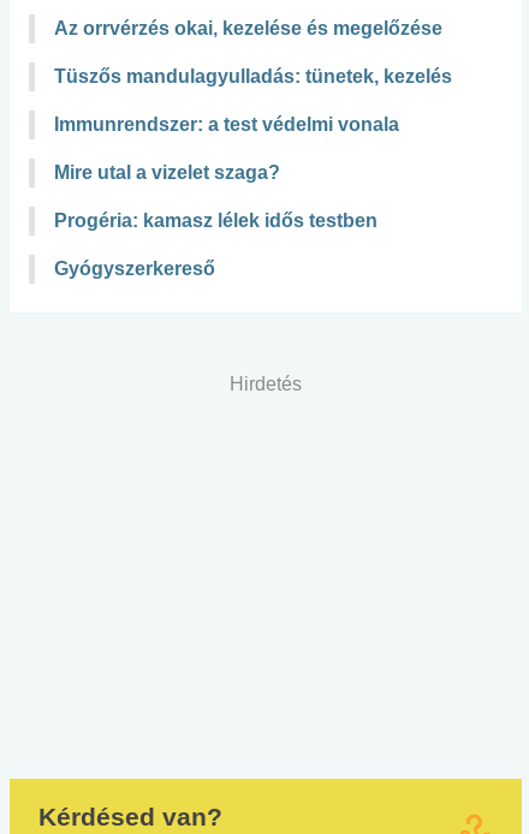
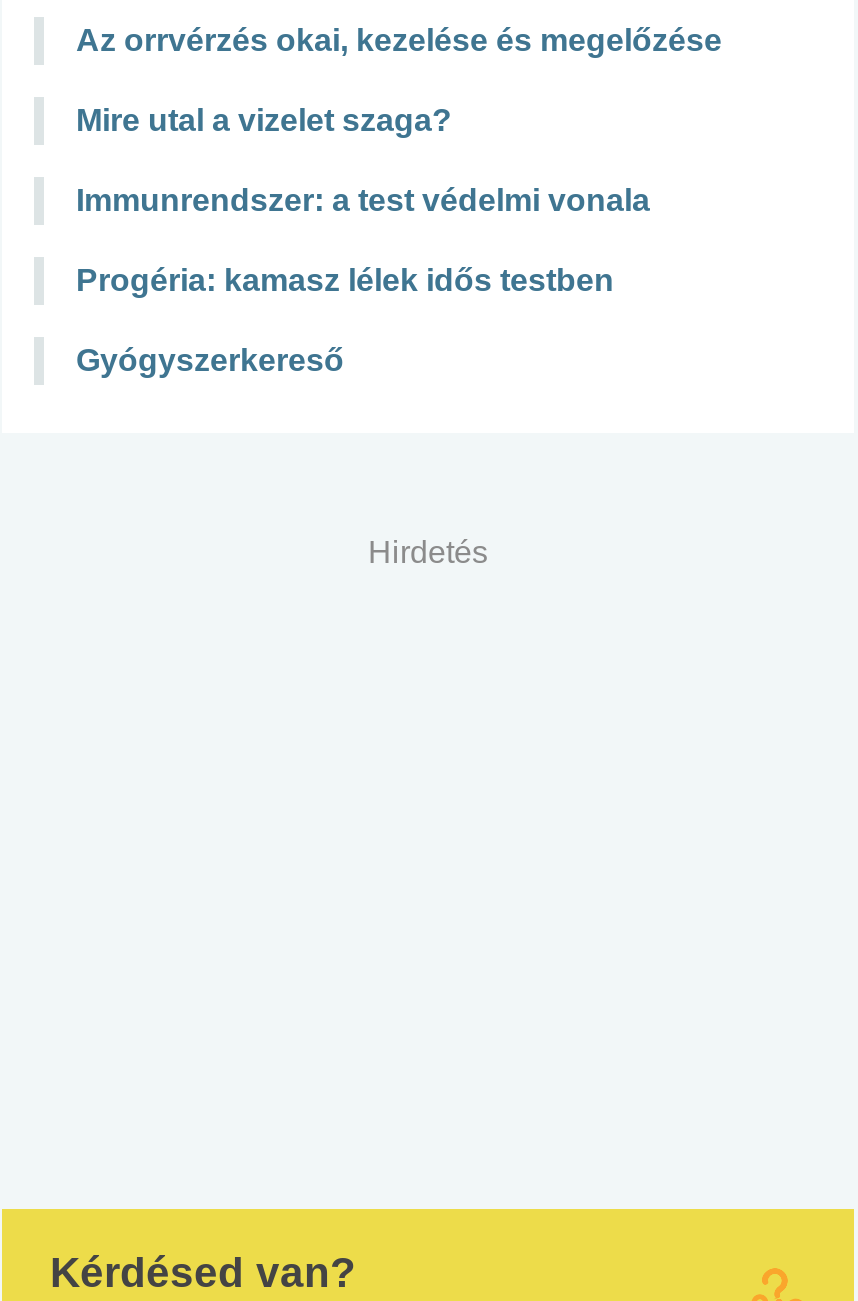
[54,66,452,87] Tüszős mandulagyulladás: tünetek, kezelés -> none
moved [54,162,280,183] -> [76,103,452,137]: Mire utal a vizelet szaga?

